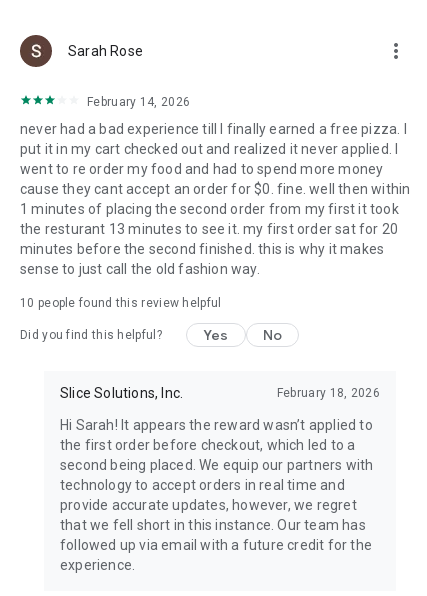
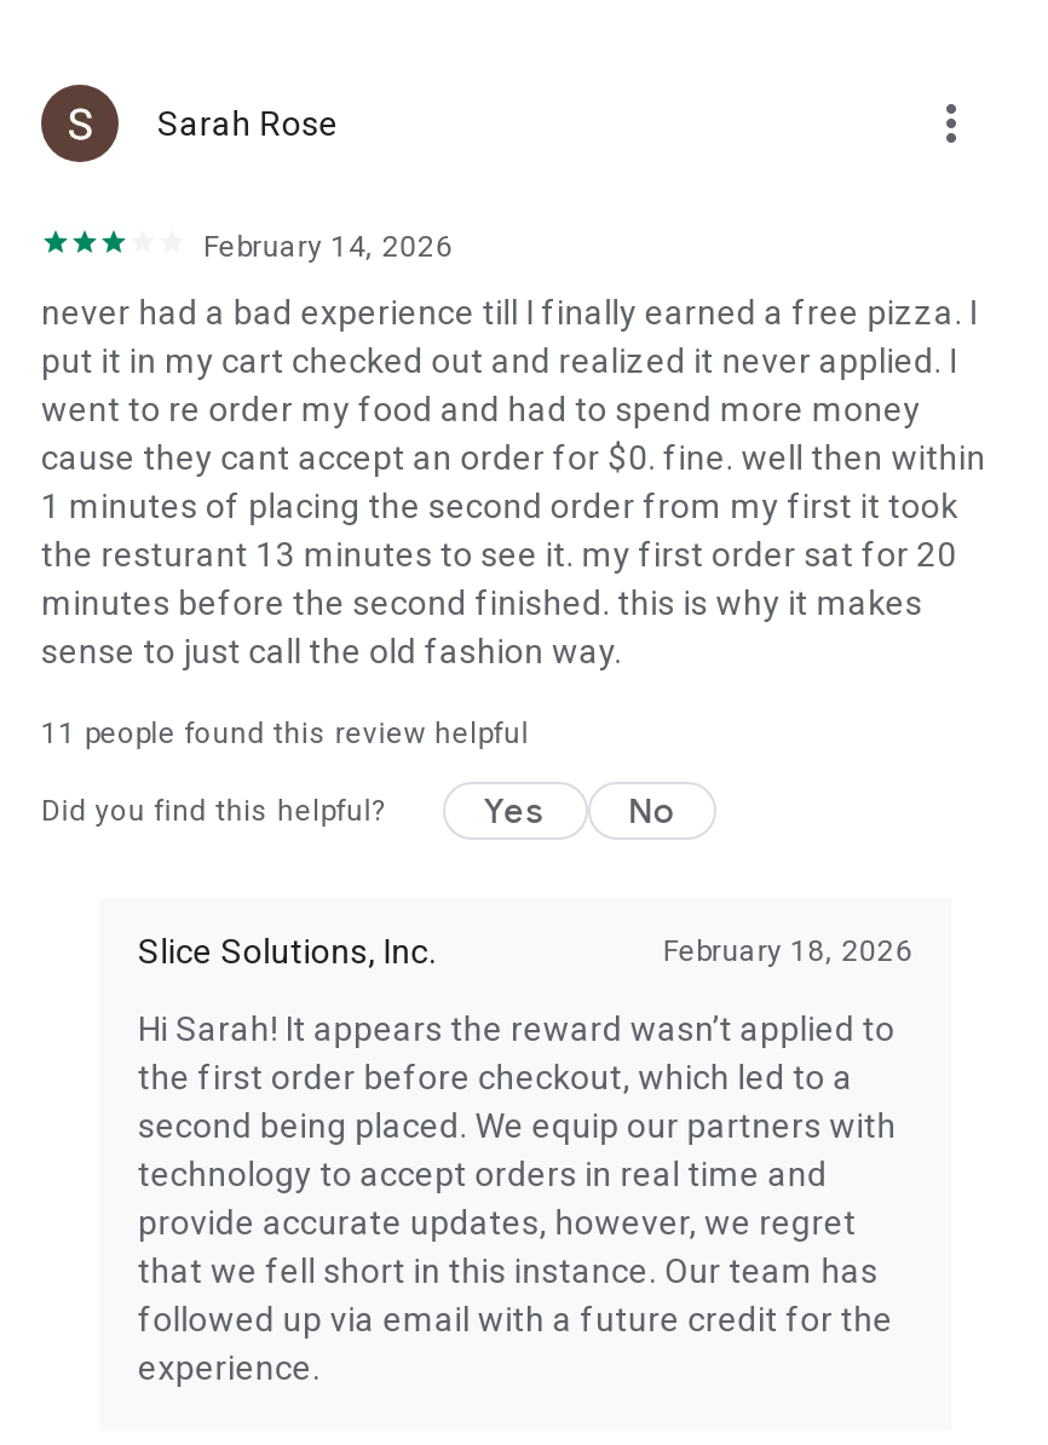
[20,296,221,310] 10 people found this review helpful -> [41,716,529,750] 11 people found this review helpful

